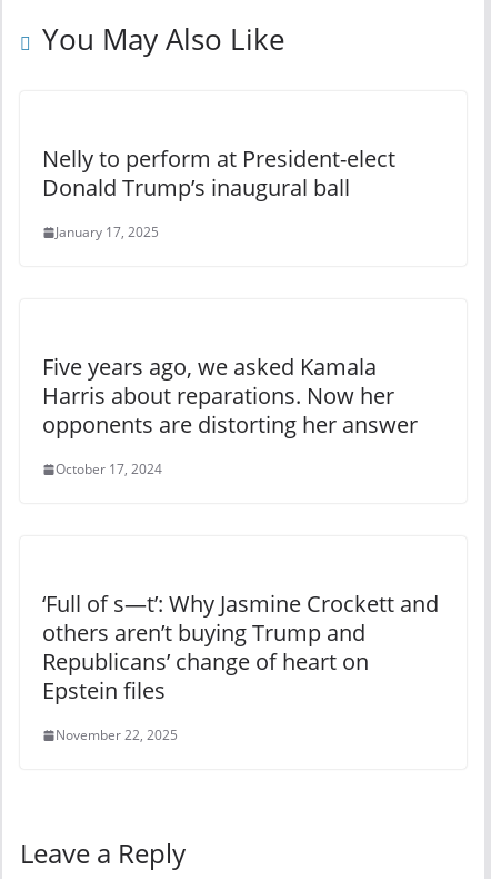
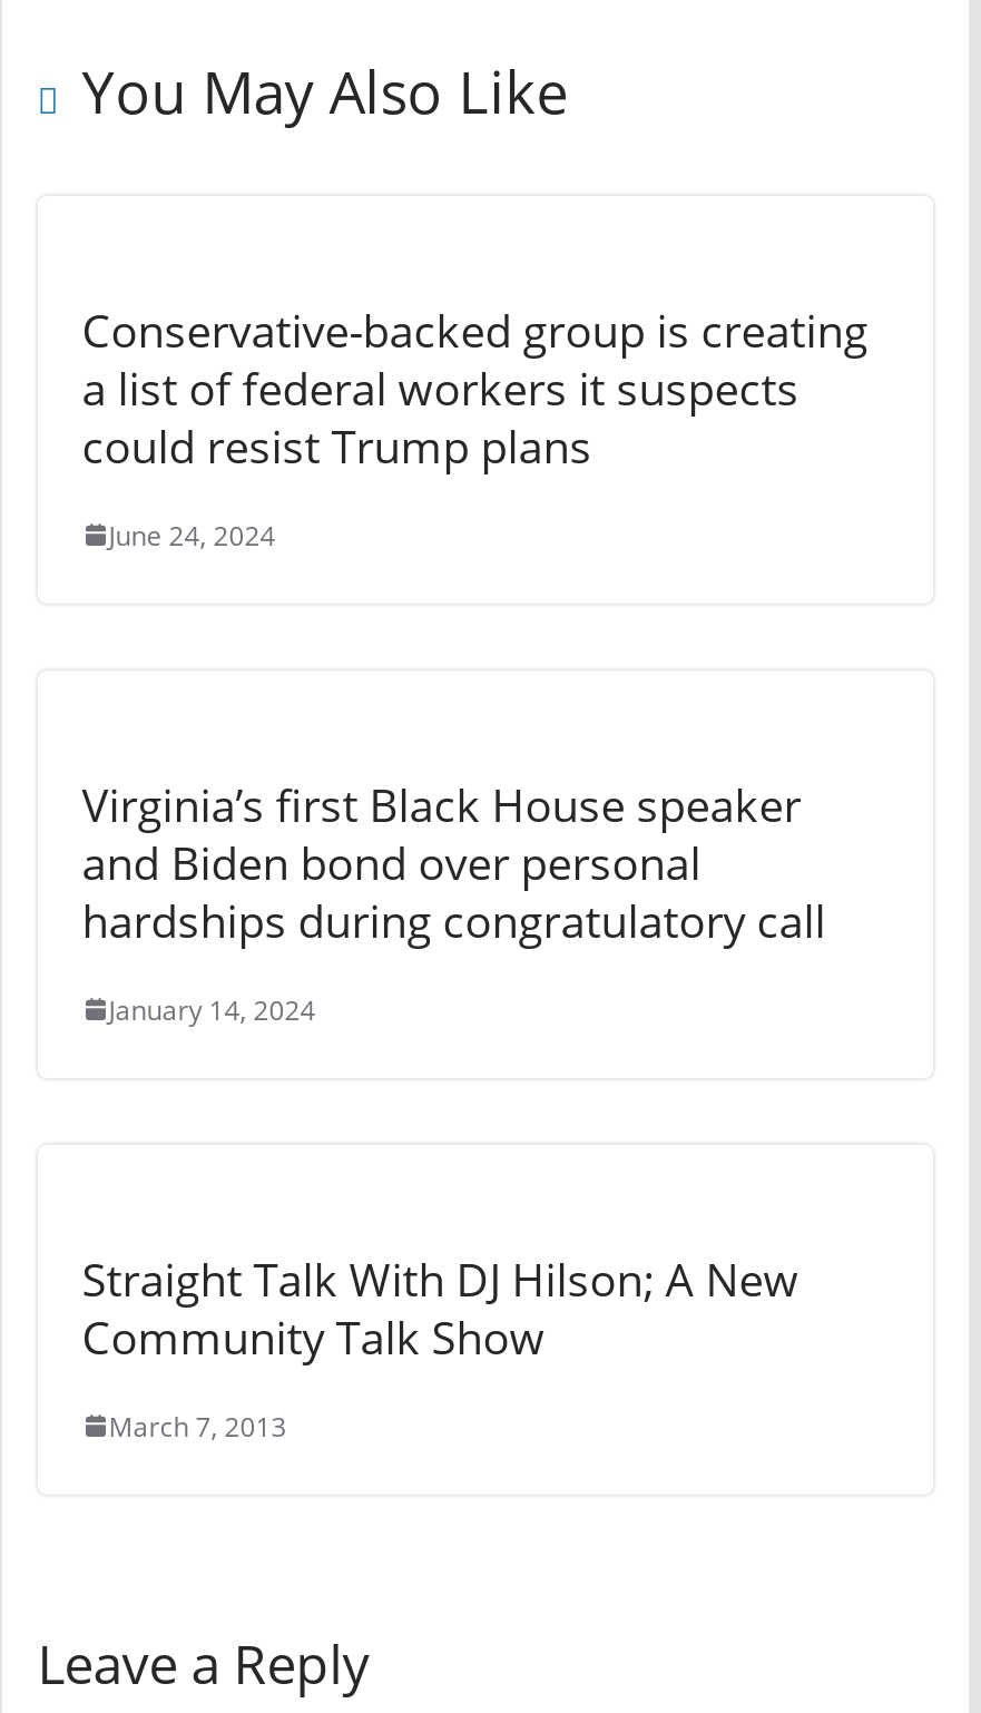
[42,144,395,203] Nelly to perform at President-elect | Donald Trump’s inaugural ball -> [82,301,868,477] Conservative-backed group is creating | a list of federal workers it suspects | could resist Trump plans
[55,223,159,241] January 17, 2025 -> [108,517,275,555] June 24, 2024
[42,352,417,439] Five years ago, we asked Kamala | Harris about reparations. Now her | opponents are distorting her answer -> [82,775,826,951] Virginia’s first Black House speaker | and Biden bond over personal | hardships during congratulatory call
[55,460,162,478] October 17, 2024 -> [108,991,316,1029] January 14, 2024
[42,589,438,705] ‘Full of s—t’: Why Jasmine Crockett and | others aren’t buying Trump and | Republicans’ change of heart on | Epstein files -> [82,1250,799,1368] Straight Talk With DJ Hilson; A New | Community Talk Show
[55,725,177,744] November 22, 2025 -> [108,1408,287,1446] March 7, 2013

